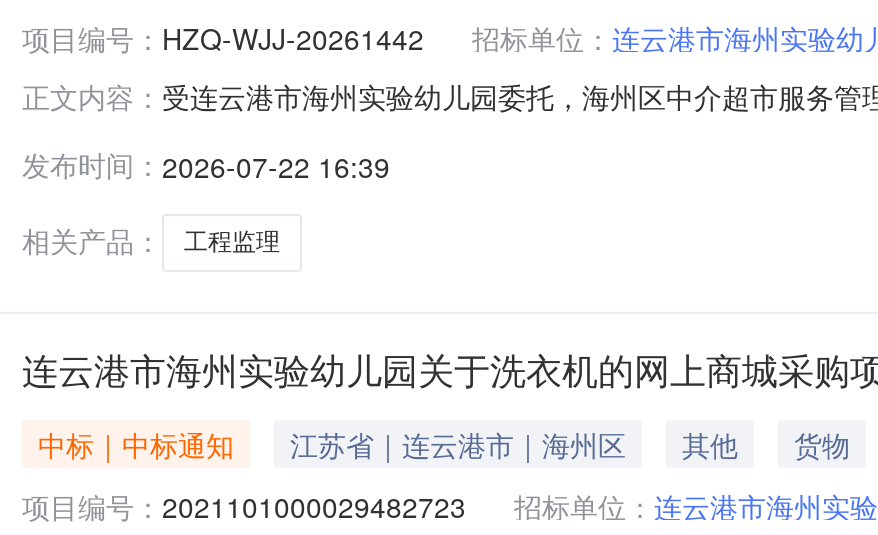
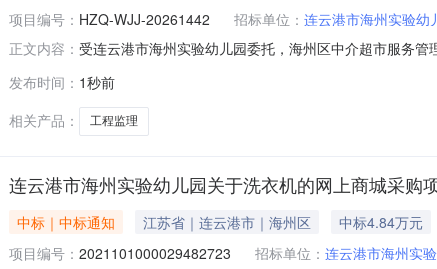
[22,145,390,186] 发布时间：2026-07-22 16:39 -> [9,72,115,92] 发布时间：1秒前
[682,424,850,464] 其他 | 货物 -> [339,212,423,232] 中标4.84万元

